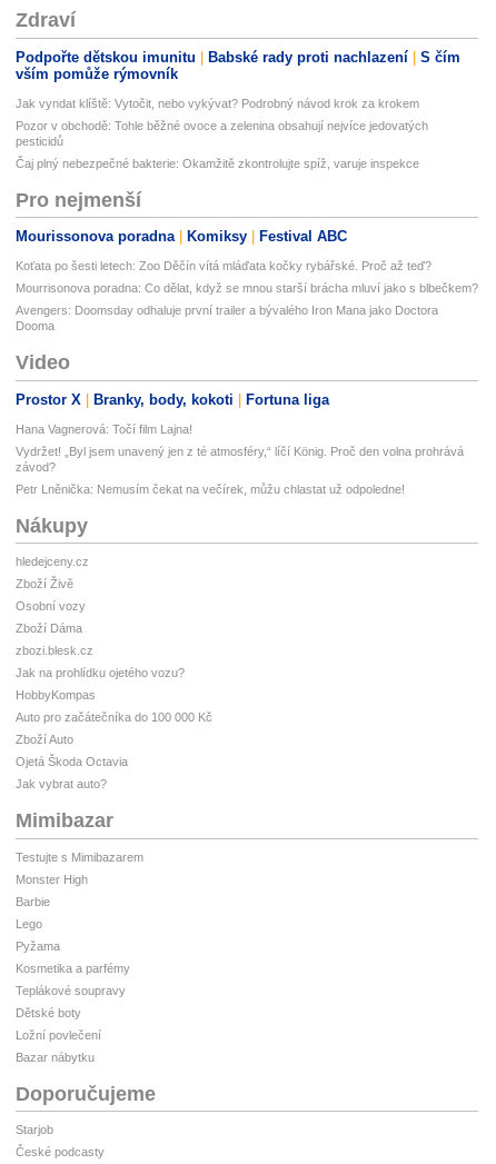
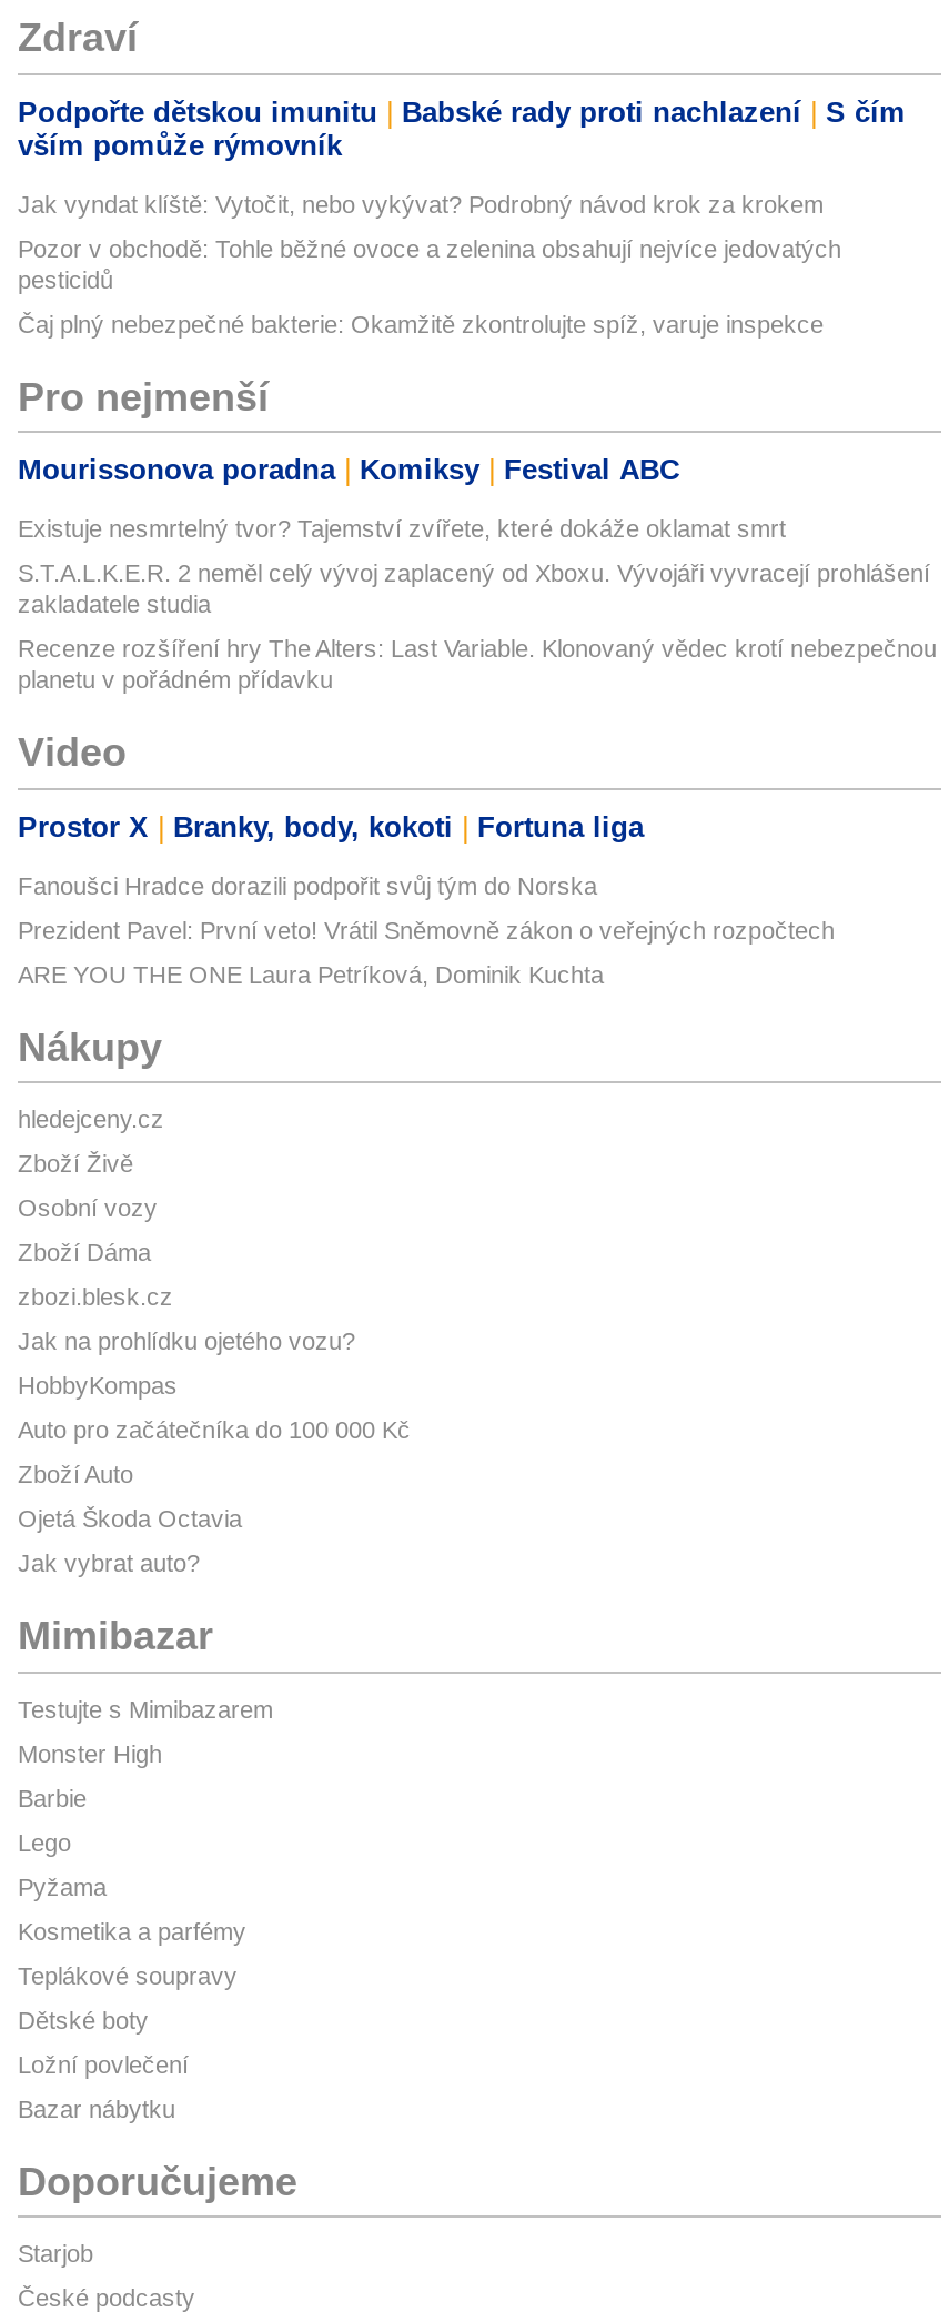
[16,259,431,273] Koťata po šesti letech: Zoo Děčín vítá mláďata kočky rybářské. Proč až teď? -> [18,515,786,542] Existuje nesmrtelný tvor? Tajemství zvířete, které dokáže oklamat smrt
[16,281,478,295] Mourrisonova poradna: Co dělat, když se mnou starší brácha mluví jako s blbečkem? -> [18,560,930,618] S.T.A.L.K.E.R. 2 neměl celý vývoj zaplacený od Xboxu. Vývojáři vyvracejí prohlášení | zakladatele studia
[16,304,438,333] Avengers: Doomsday odhaluje první trailer a bývalého Iron Mana jako Doctora | Dooma -> [18,635,937,693] Recenze rozšíření hry The Alters: Last Variable. Klonovaný vědec krotí nebezpečnou | planetu v pořádném přídavku
[16,422,192,435] Hana Vagnerová: Točí film Lajna! -> [18,872,597,898] Fanoušci Hradce dorazili podpořit svůj tým do Norska
[16,444,464,473] Vydržet! „Byl jsem unavený jen z té atmosféry,“ líčí König. Proč den volna prohrává | závod? -> [18,916,835,943] Prezident Pavel: První veto! Vrátil Sněmovně zákon o veřejných rozpočtech
[16,482,405,496] Petr Lněnička: Nemusím čekat na večírek, můžu chlastat už odpoledne! -> [18,961,604,987] ARE YOU THE ONE Laura Petríková, Dominik Kuchta

